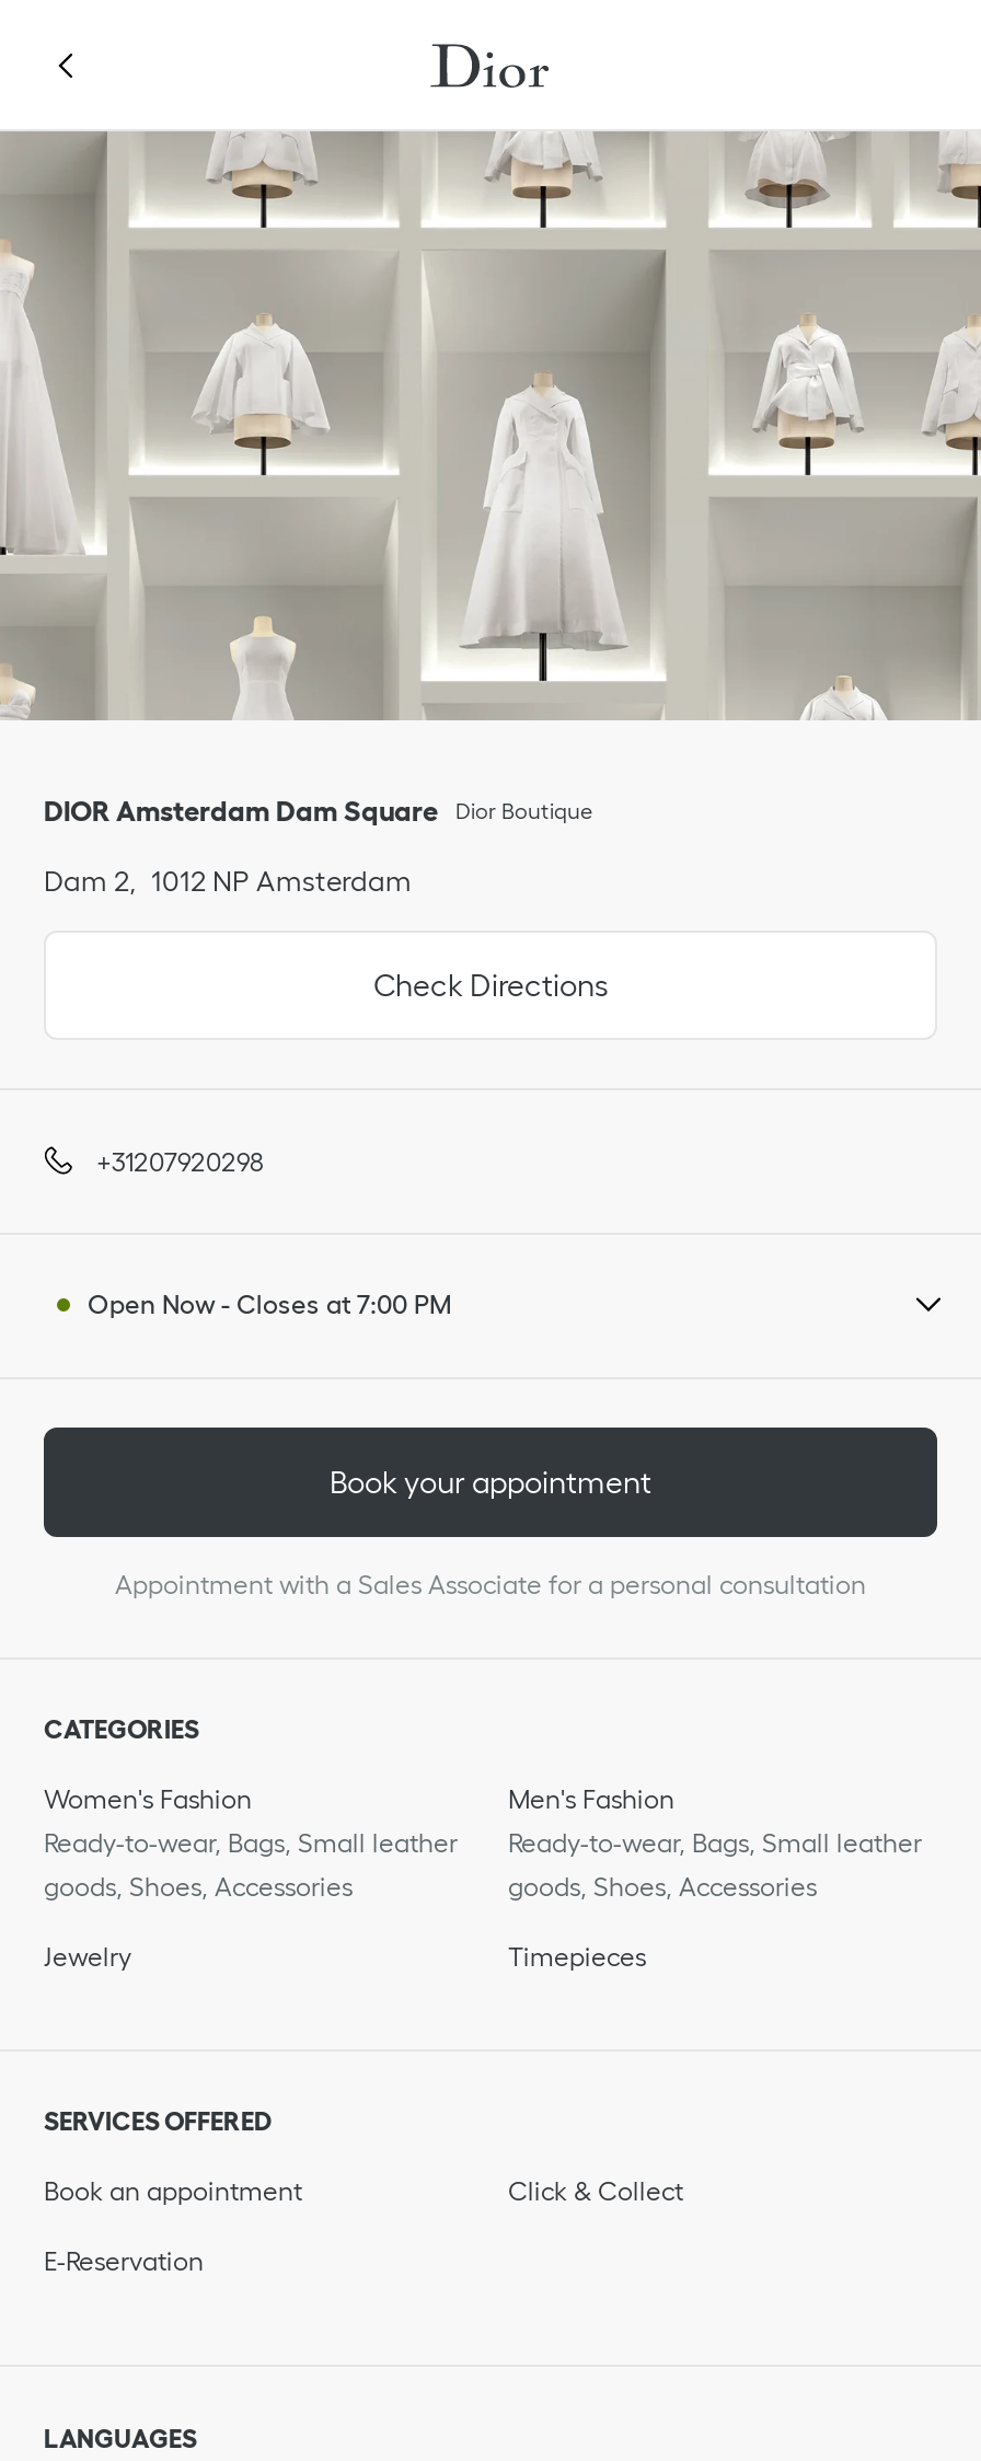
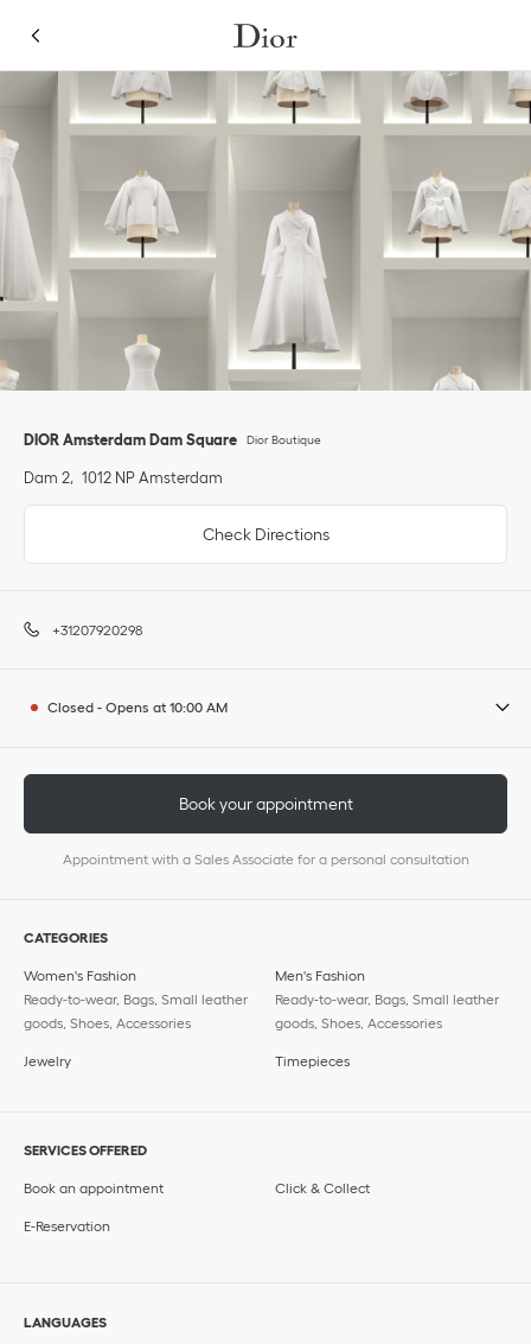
[88,1290,451,1319] Open Now - Closes at 7:00 PM -> [47,700,228,715] Closed - Opens at 10:00 AM

